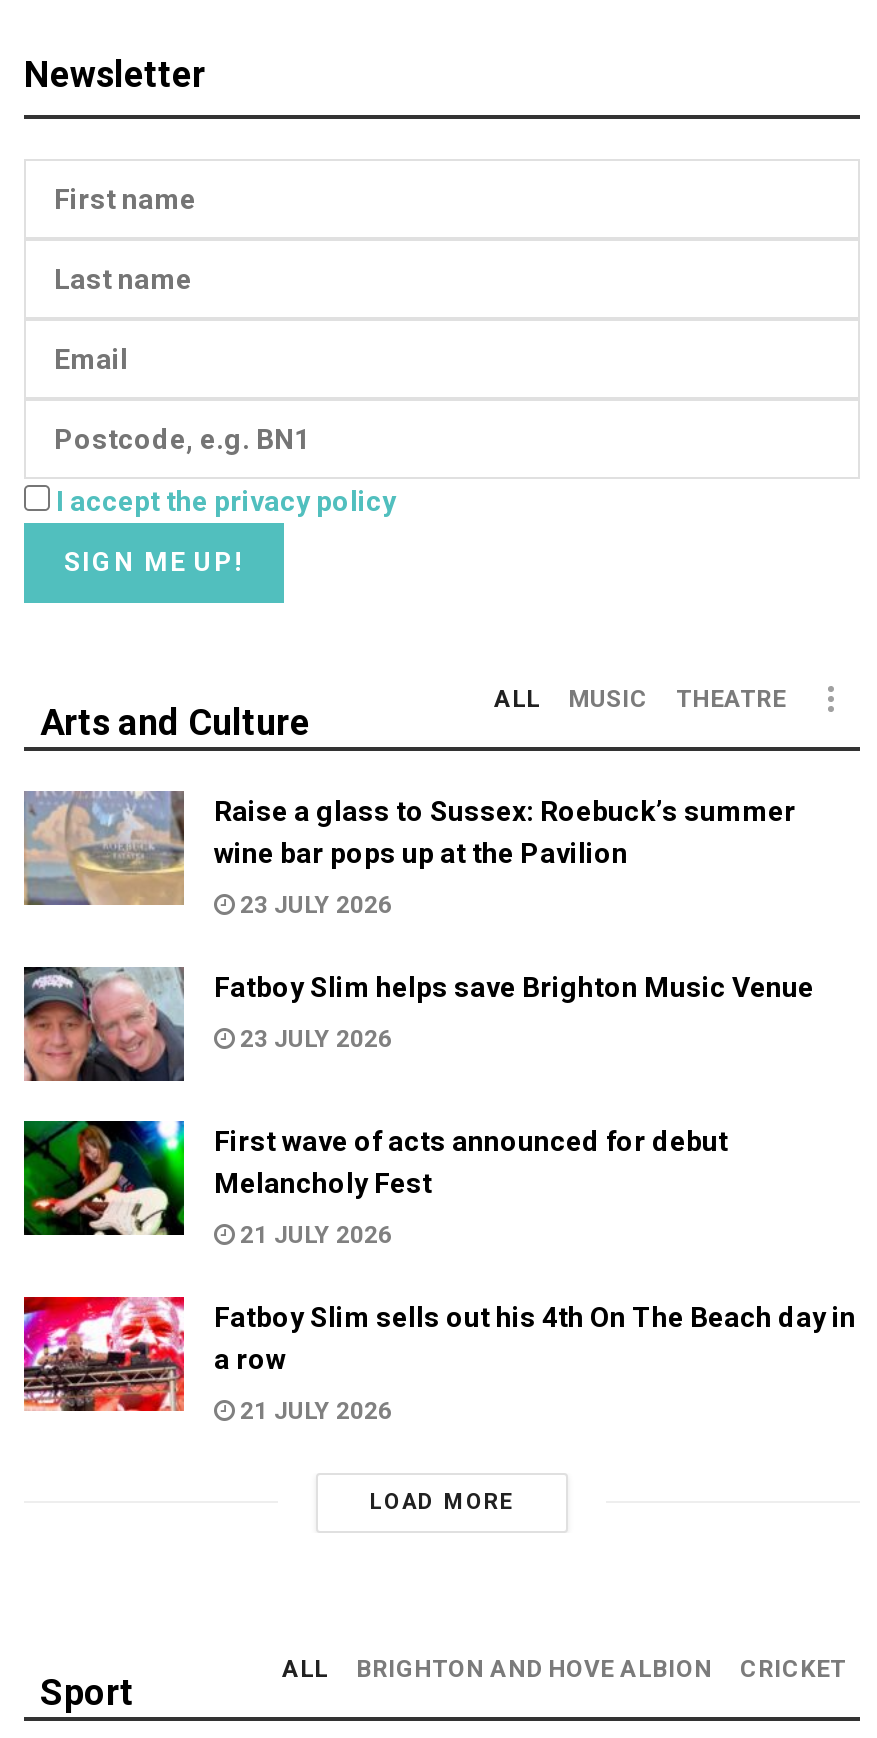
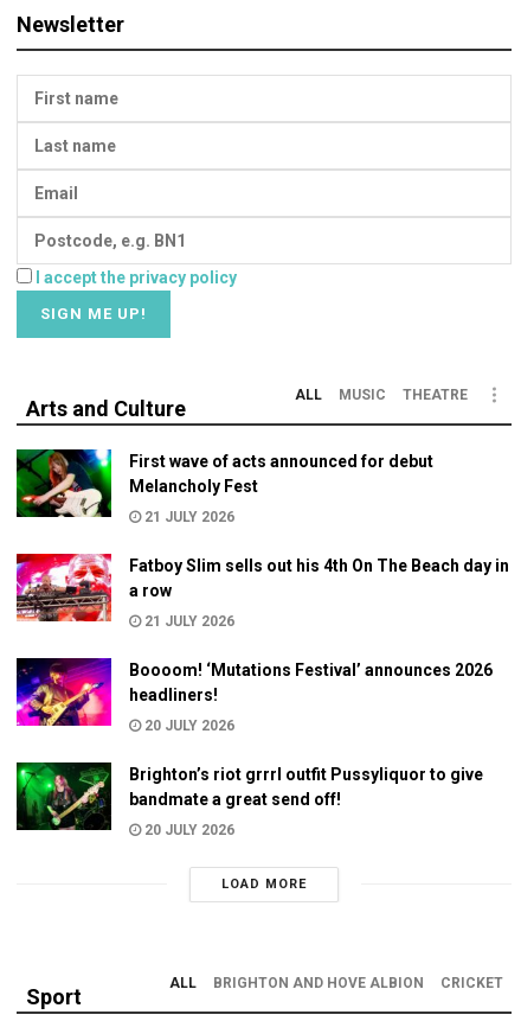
[24,789,814,1052] [image] | Raise a glass to Sussex: Roebuck’s summer | wine bar pops up at the Pavilion | 23 JULY 2026 | Fatboy Slim helps save Brighton Music Venue | 23 JULY 2026 -> none
[22,965,186,1081] [image] -> none
moved [20,1117,856,1424] -> [14,447,509,629]: [image] | First wave of acts announced for debut | Melancholy Fest | 21 JULY 2026 | Fatboy Slim sells out his 4th On The Beach day in | a row | 21 JULY 2026
none -> [15,657,493,838] [image] | Boooom! ‘Mutations Festival’ announces 2026 | headliners! | 20 JULY 2026 | Brighton’s riot grrrl outfit Pussyliquor to give | bandmate a great send off! | 20 JULY 2026
none -> [15,761,112,831] [image]

